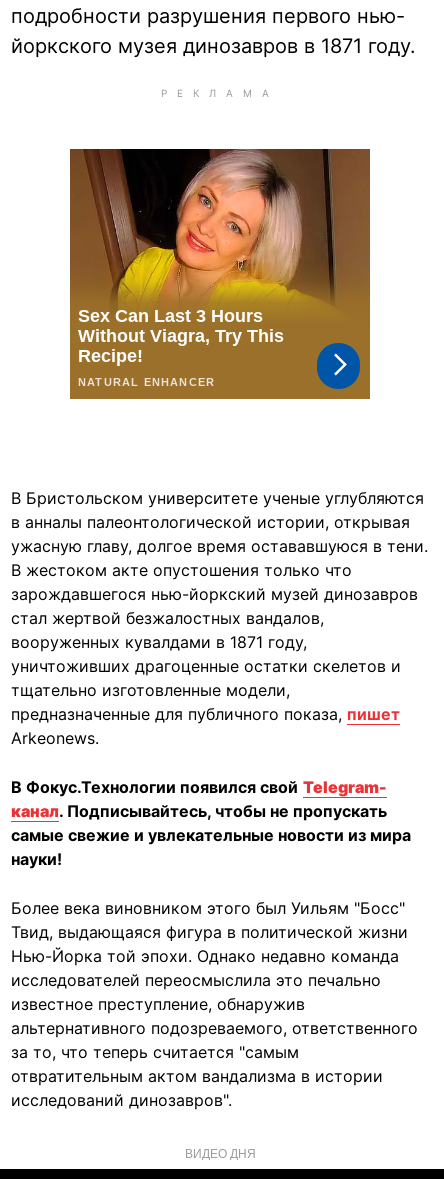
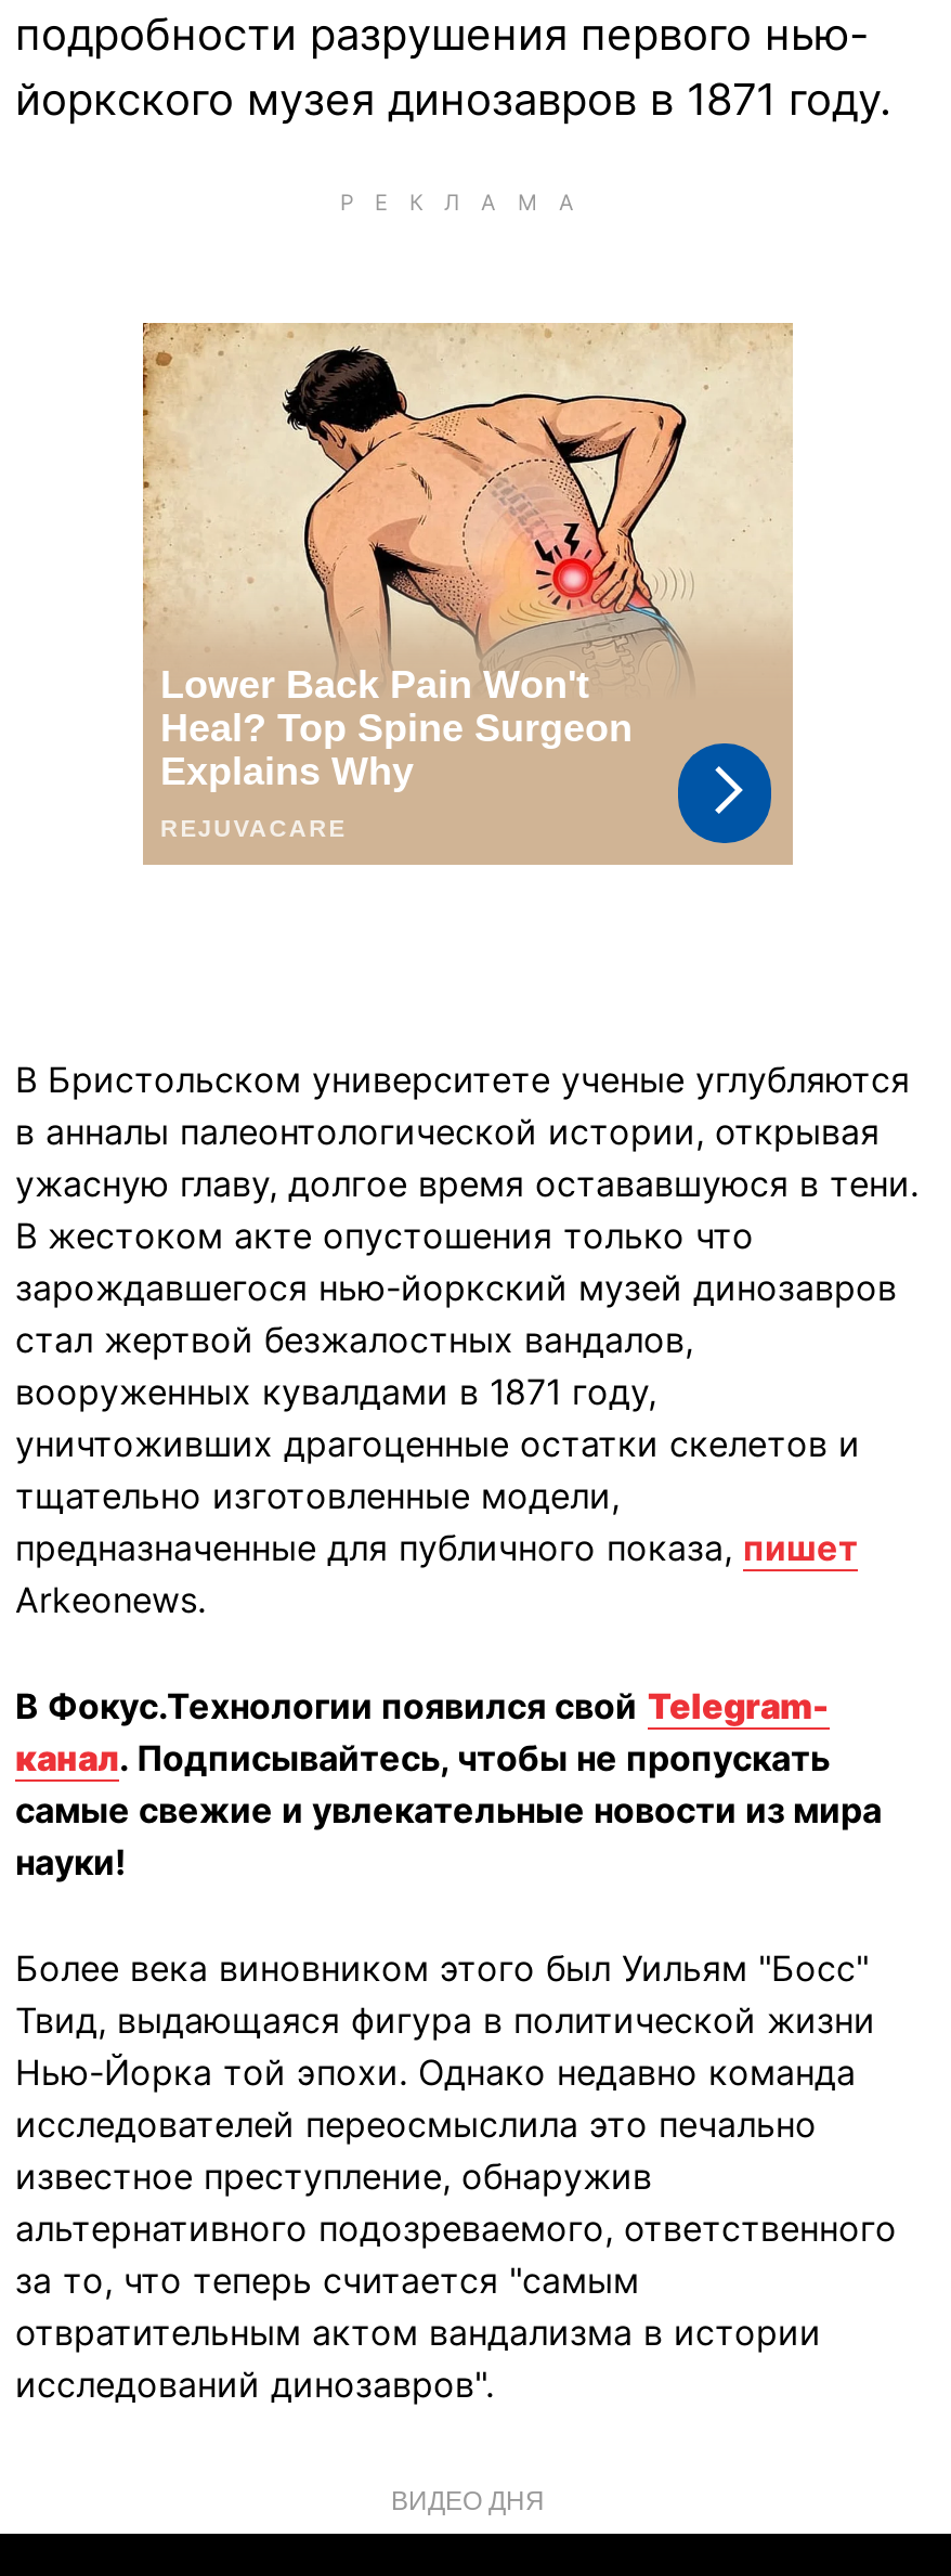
[70,148,370,399] [image] -> [143,323,791,863] [image]

